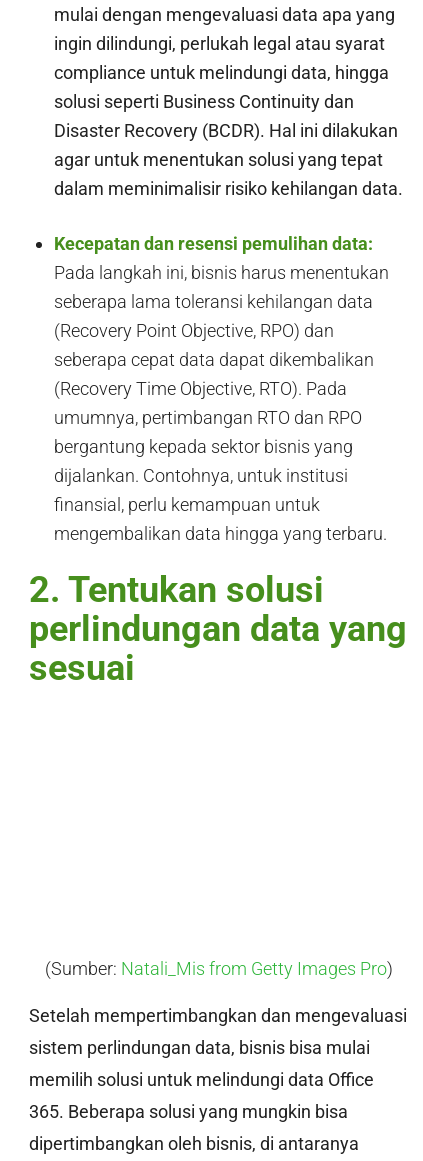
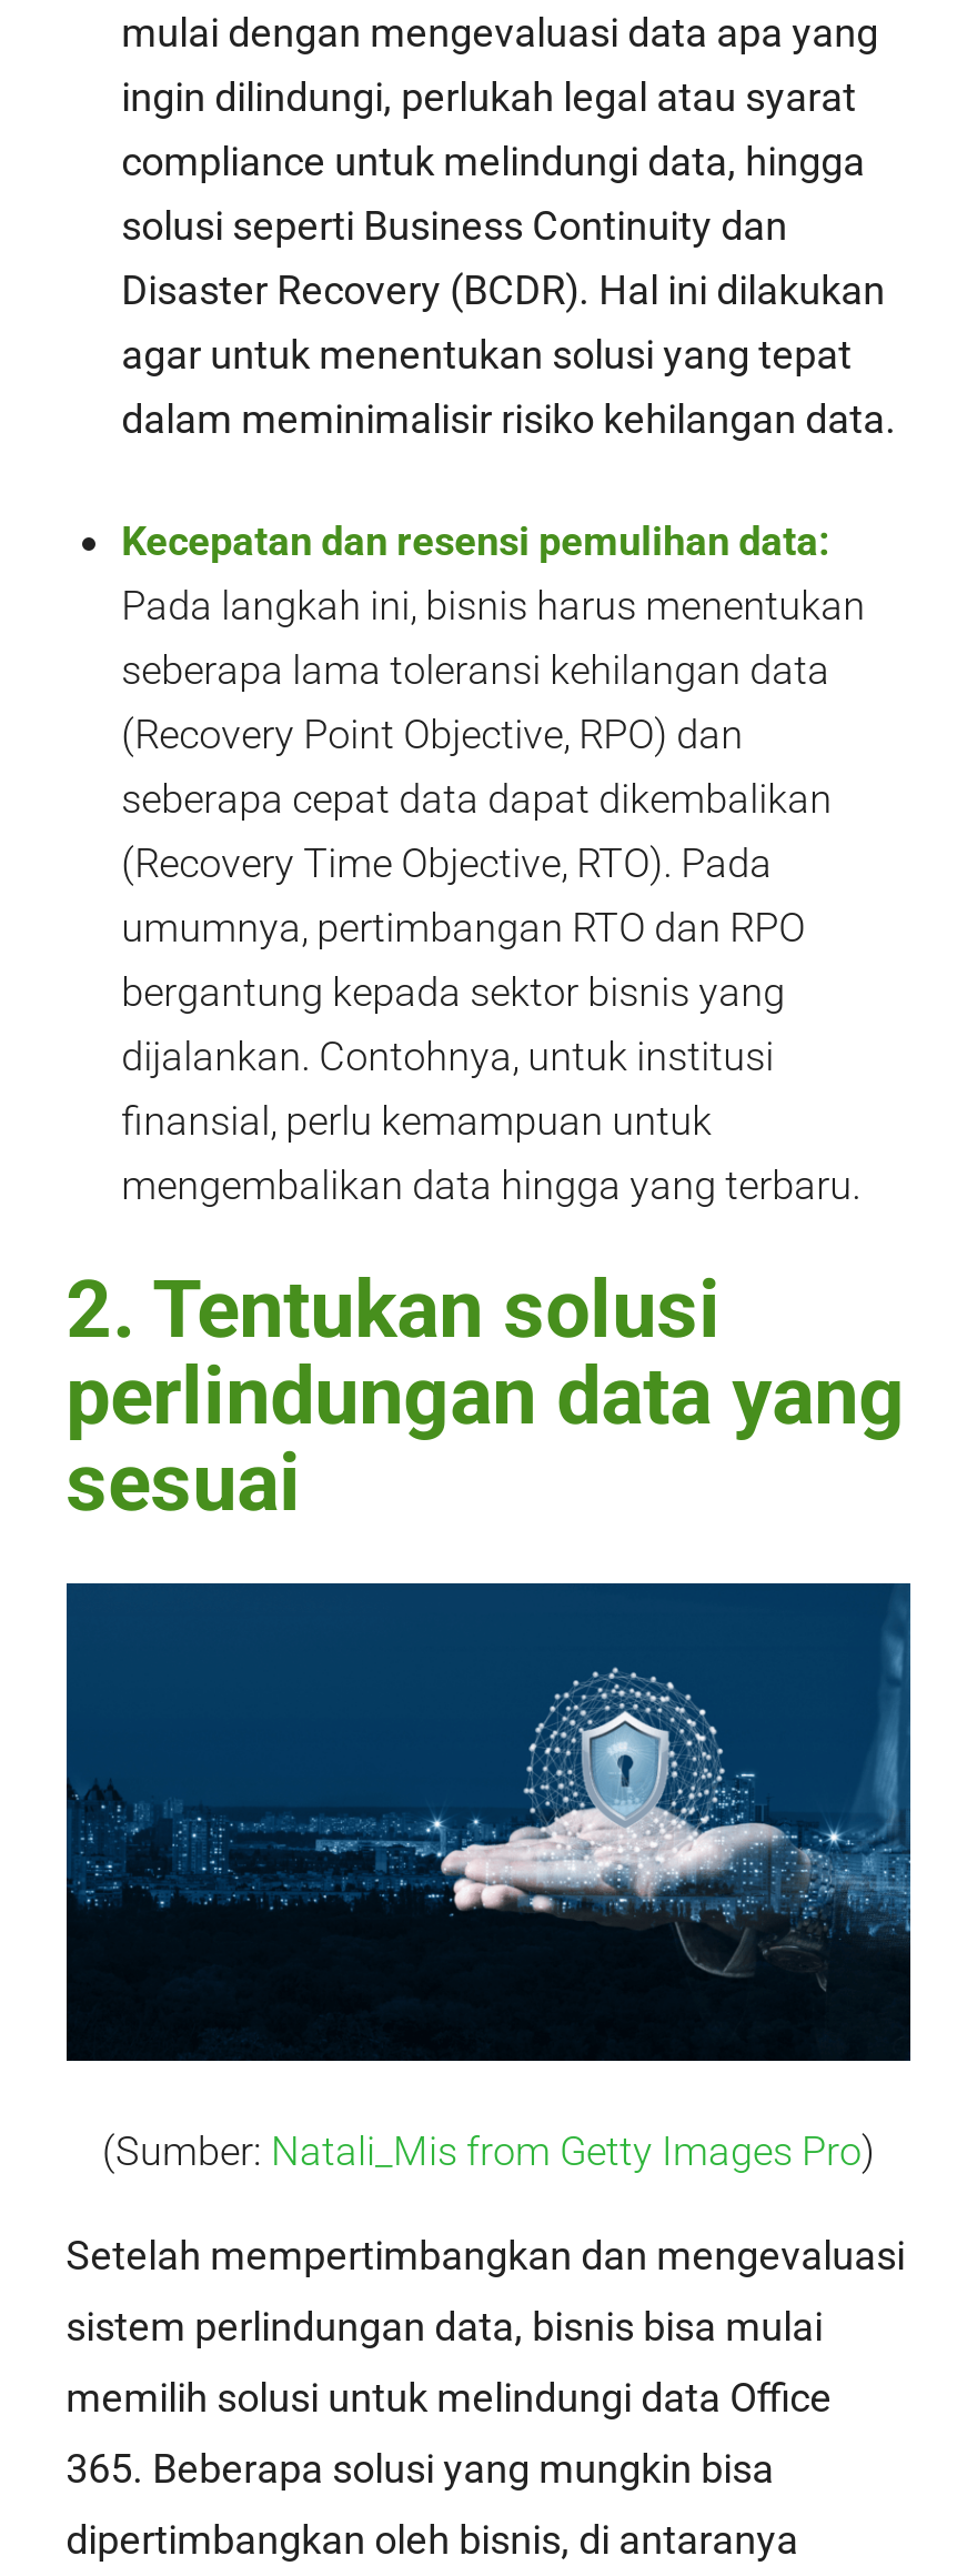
none -> [64,1581,913,2063] [image]

